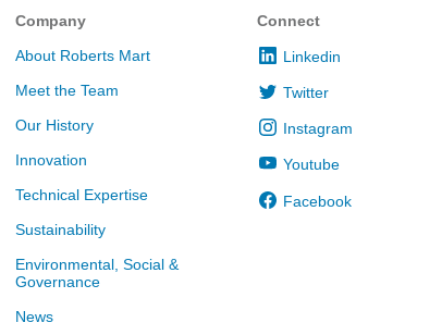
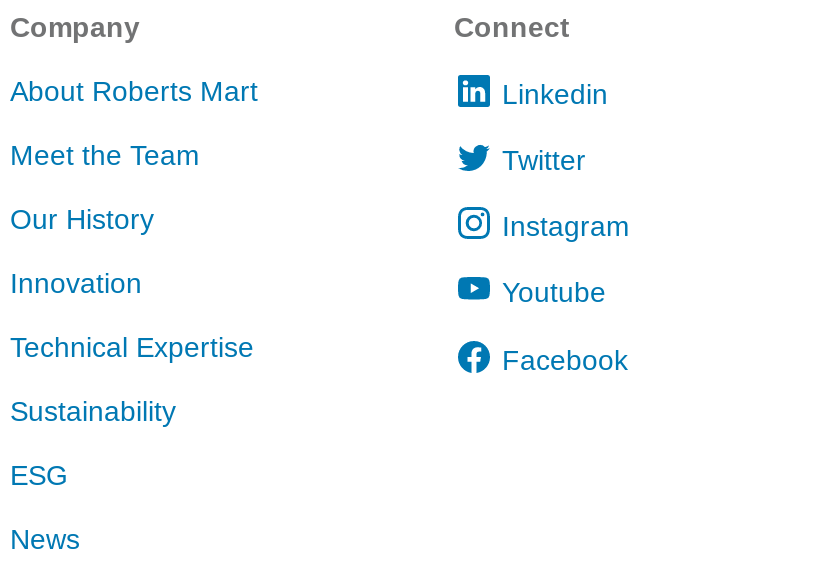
[15,255,179,290] Environmental, Social & | Governance -> [10,458,68,490] ESG

